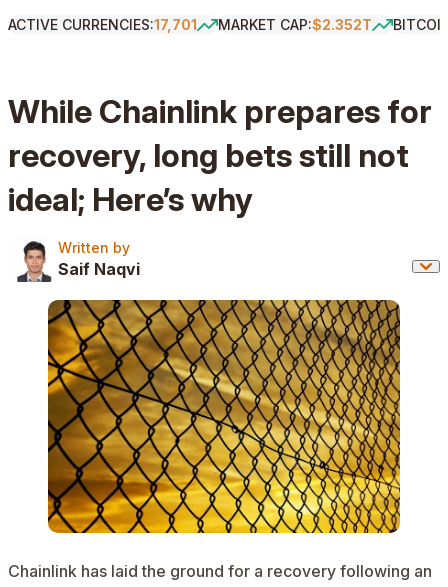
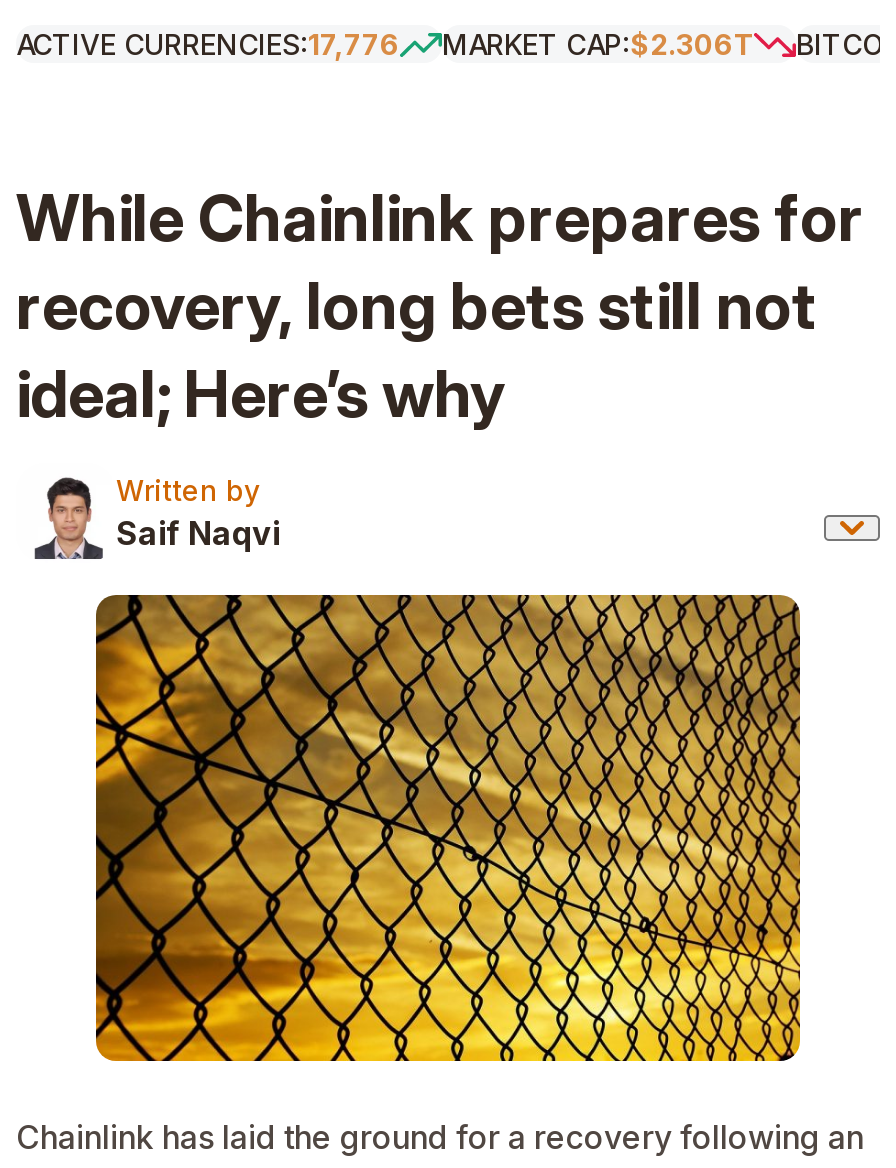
[8,16,197,33] ACTIVE CURRENCIES:17,701 -> [16,27,400,61] ACTIVE CURRENCIES:17,776
[218,16,372,33] MARKET CAP:$2.352T -> [442,27,754,61] MARKET CAP:$2.306T

